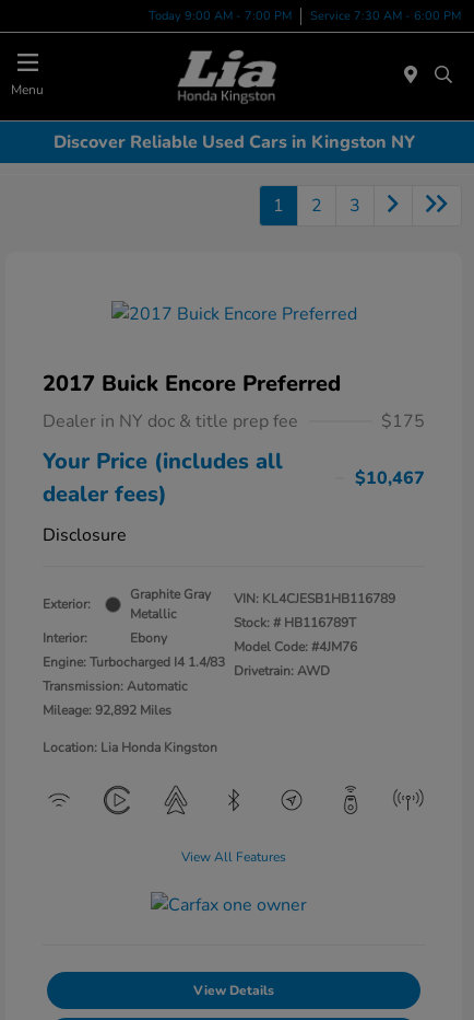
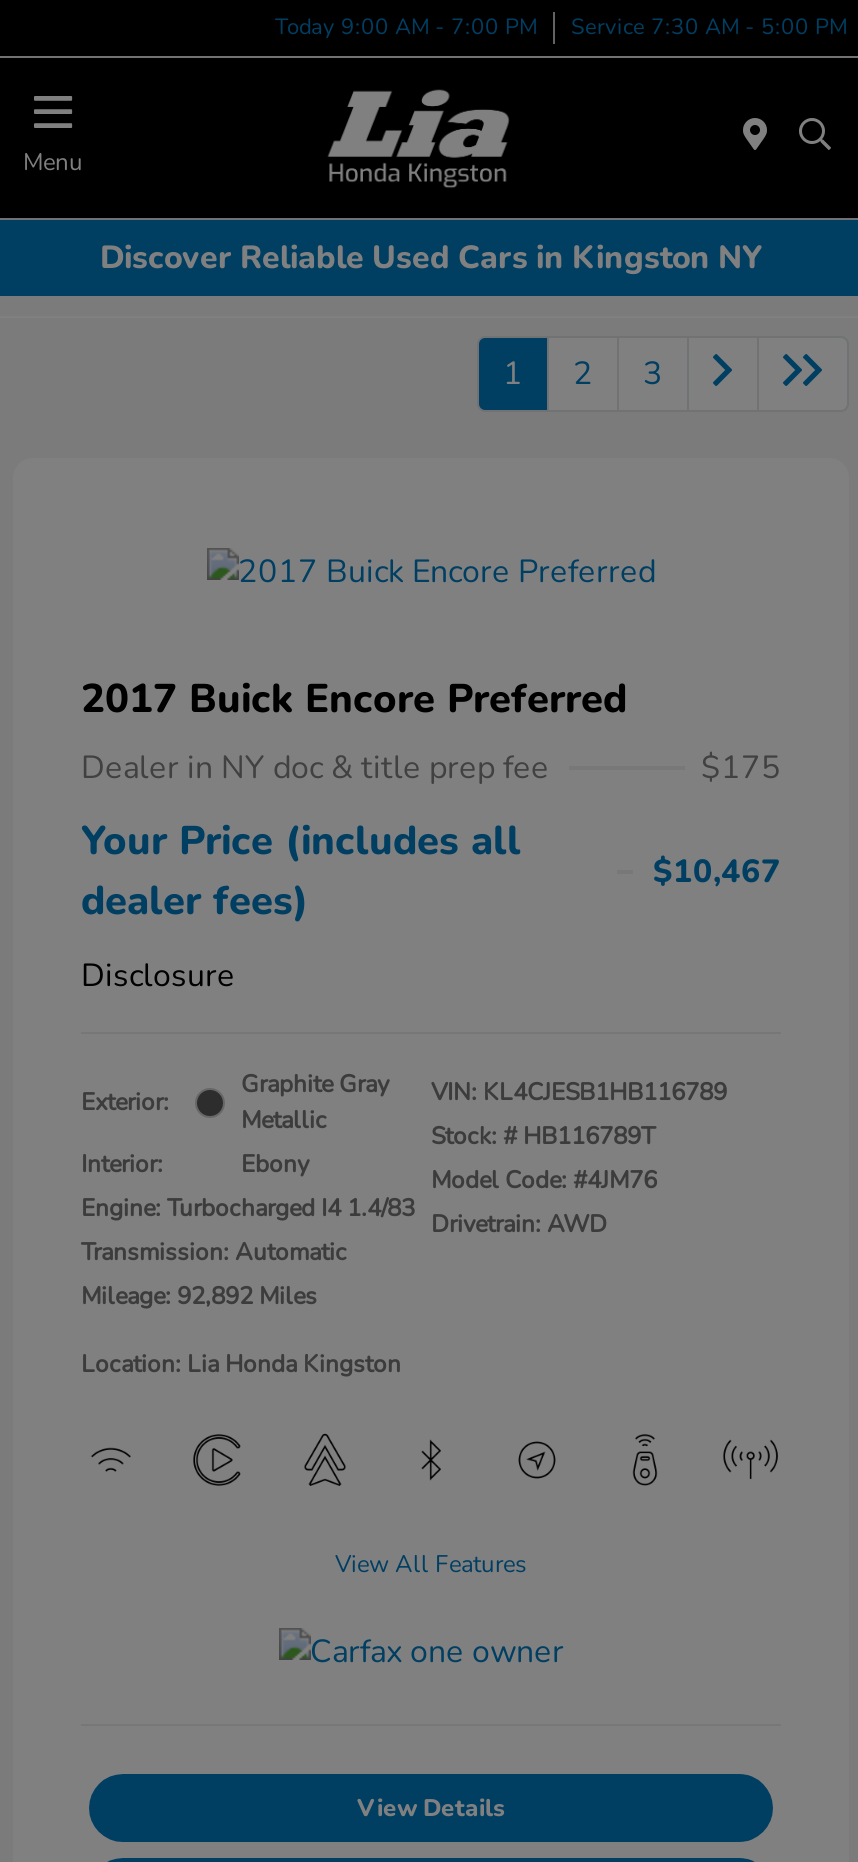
[149,7,461,24] Today 9:00 AM - 7:00 PM Service 7:30 AM - 6:00 PM -> [275,11,847,41] Today 9:00 AM - 7:00 PM Service 7:30 AM - 5:00 PM

